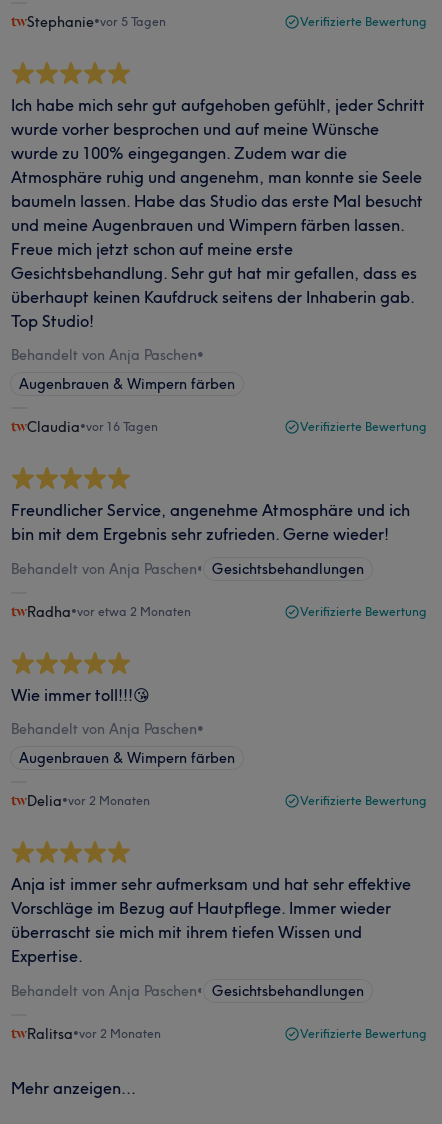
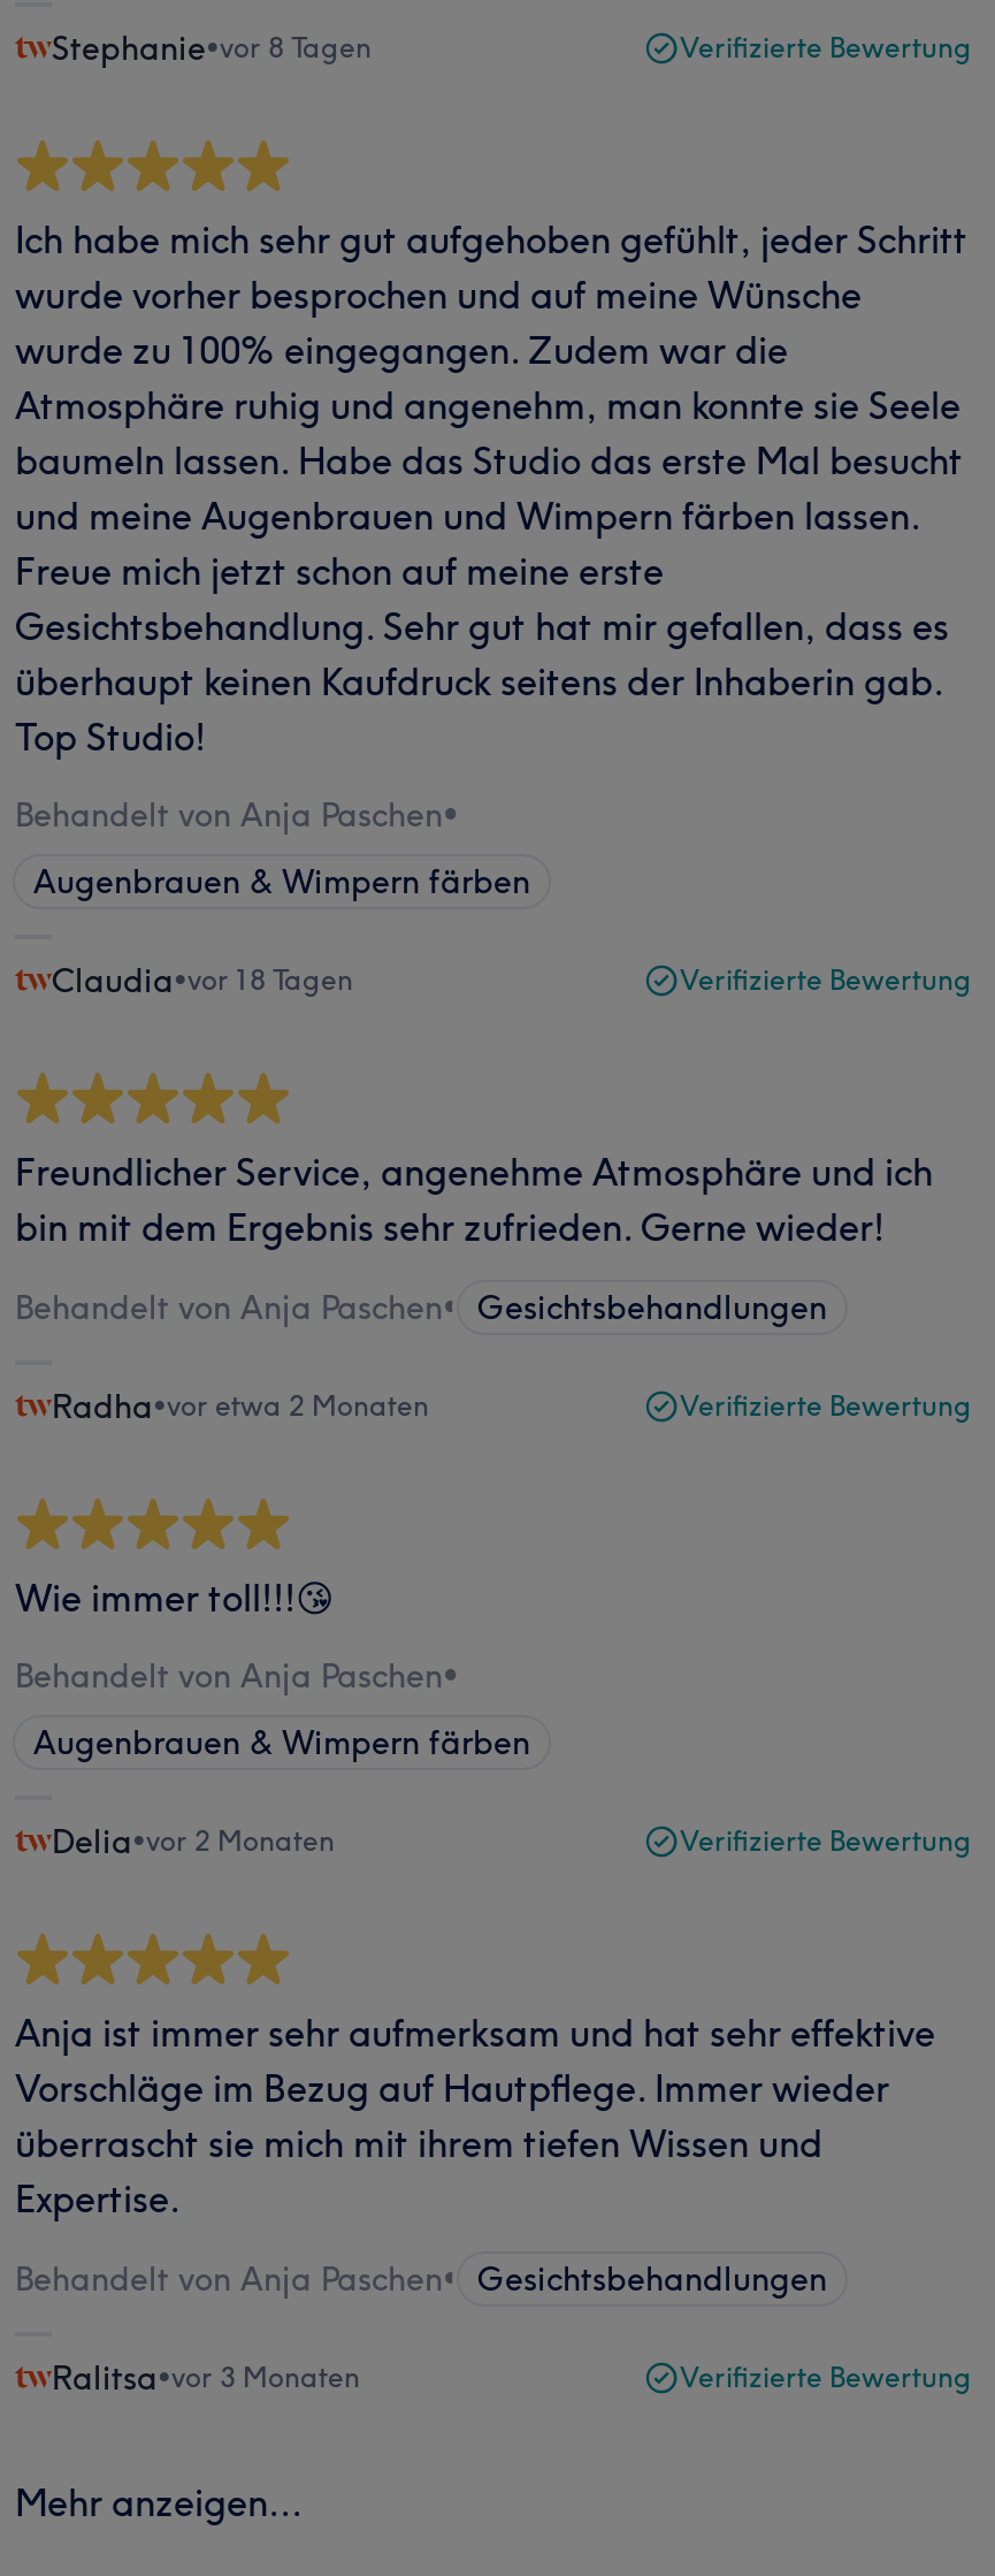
[27,13,166,31] Stephanie•vor 5 Tagen -> [52,28,372,69] Stephanie•vor 8 Tagen
[27,418,158,436] Claudia•vor 16 Tagen -> [52,960,353,1001] Claudia•vor 18 Tagen
[27,1025,161,1043] Ralitsa•vor 2 Monaten -> [52,2357,360,2399] Ralitsa•vor 3 Monaten

